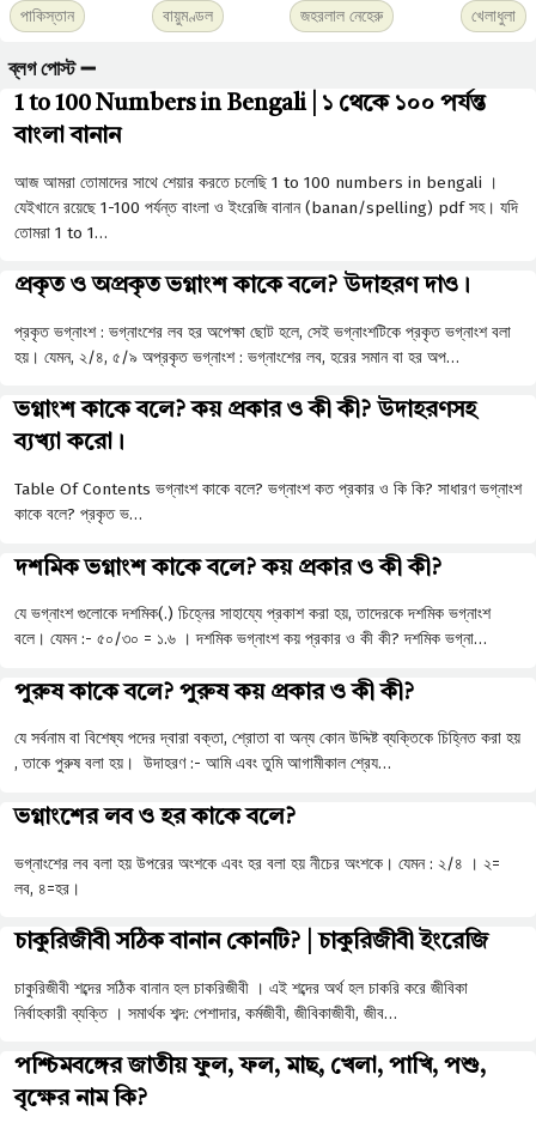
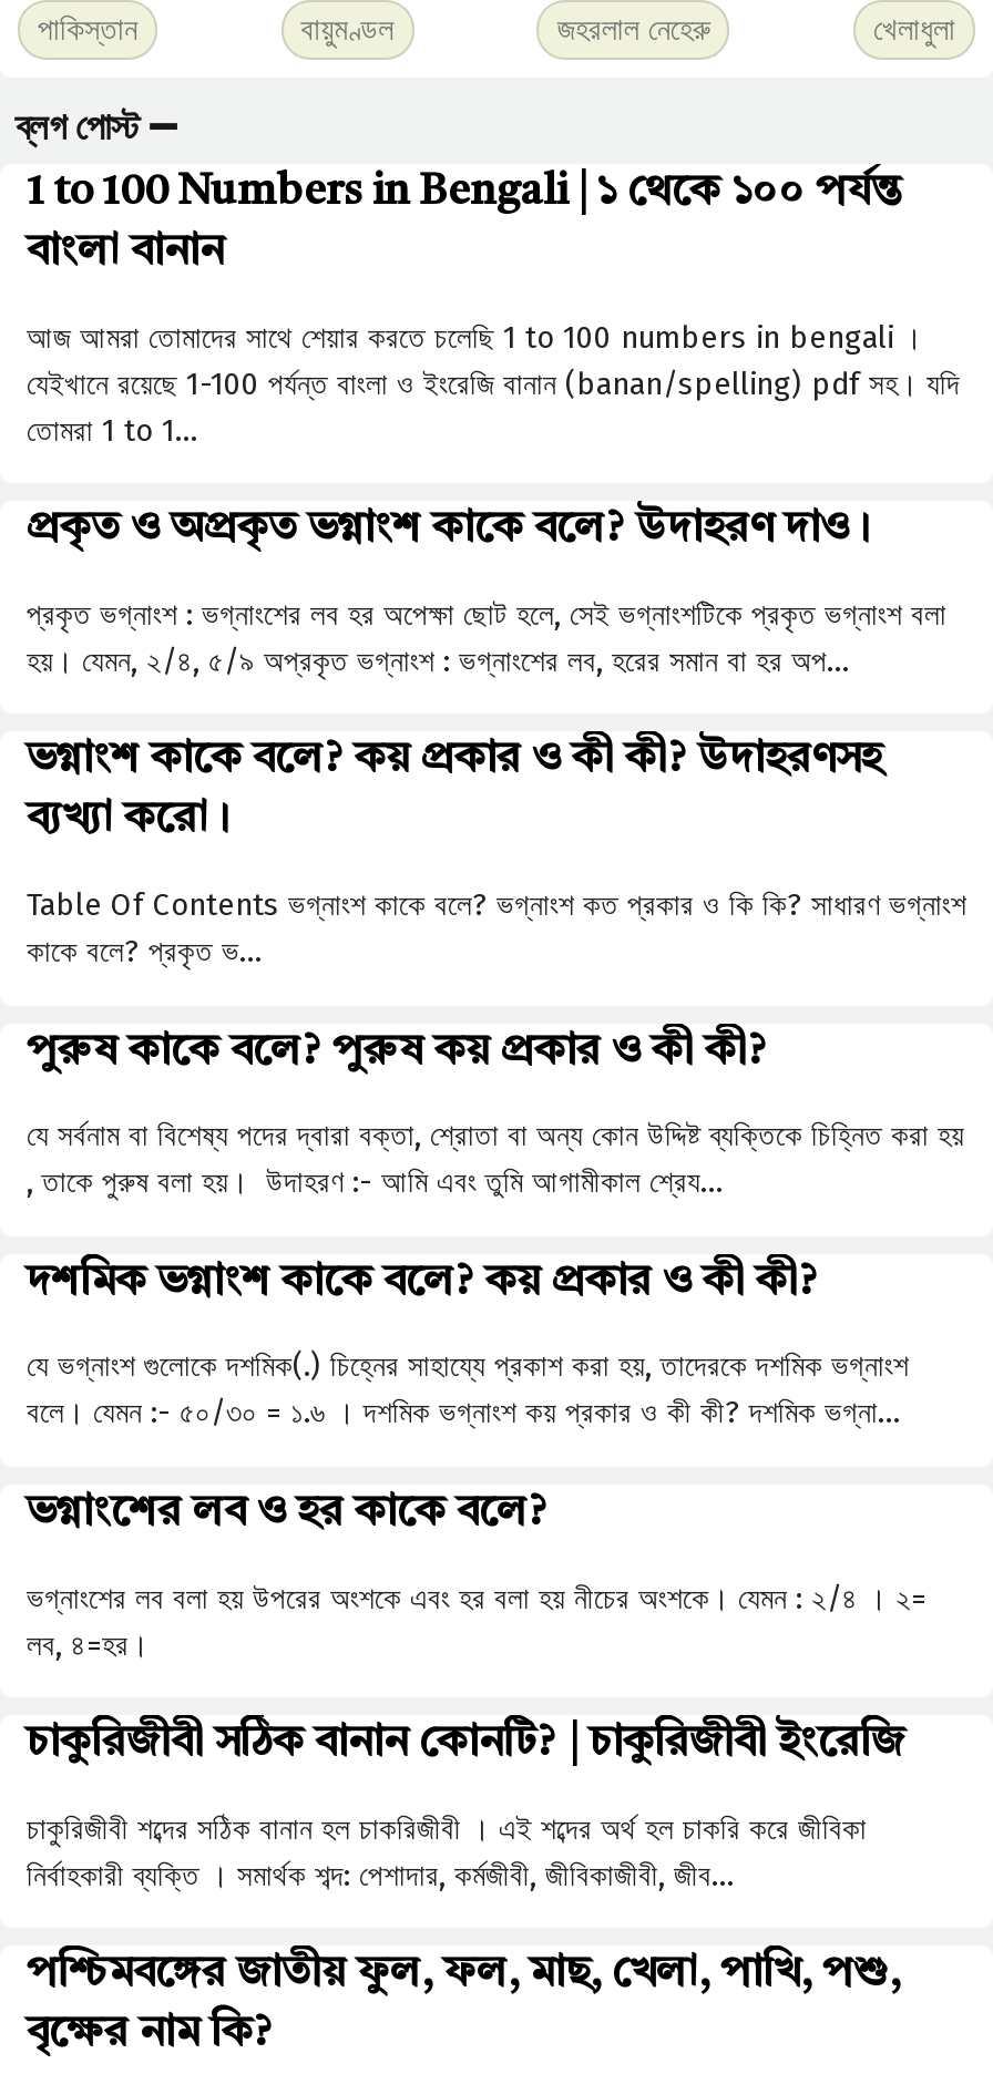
moved [14,556,491,649] -> [27,1260,909,1432]: দশমিক ভগ্নাংশ কাকে বলে? কয় প্রকার ও কী কী? | যে ভগ্নাংশ গুলোকে দশমিক(.) চিহ্নের সাহায্যে প্রকাশ করা হয়, তাদেরকে দশমিক ভগ্নাংশ | বলে। যেমন :- ৫০/৩০ = ১.৬ । দশমিক ভগ্নাংশ কয় প্রকার ও কী কী? দশমিক ভগ্না…
moved [14,681,520,774] -> [27,1029,964,1201]: পুরুষ কাকে বলে? পুরুষ কয় প্রকার ও কী কী? | যে সর্বনাম বা বিশেষ্য পদের দ্বারা বক্তা, শ্রোতা বা অন্য কোন উদ্দিষ্ট ব্যক্তিকে চিহ্নিত করা হয় | , তাকে পুরুষ বলা হয়। উদাহরণ :- আমি এবং তুমি আগামীকাল শ্রেয…

